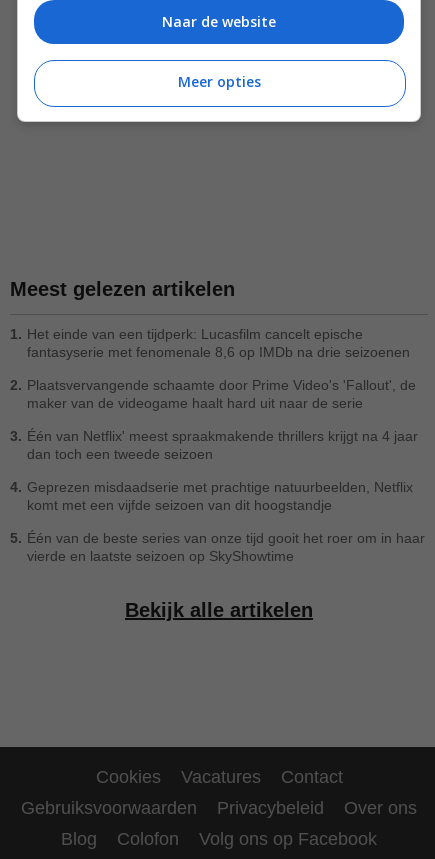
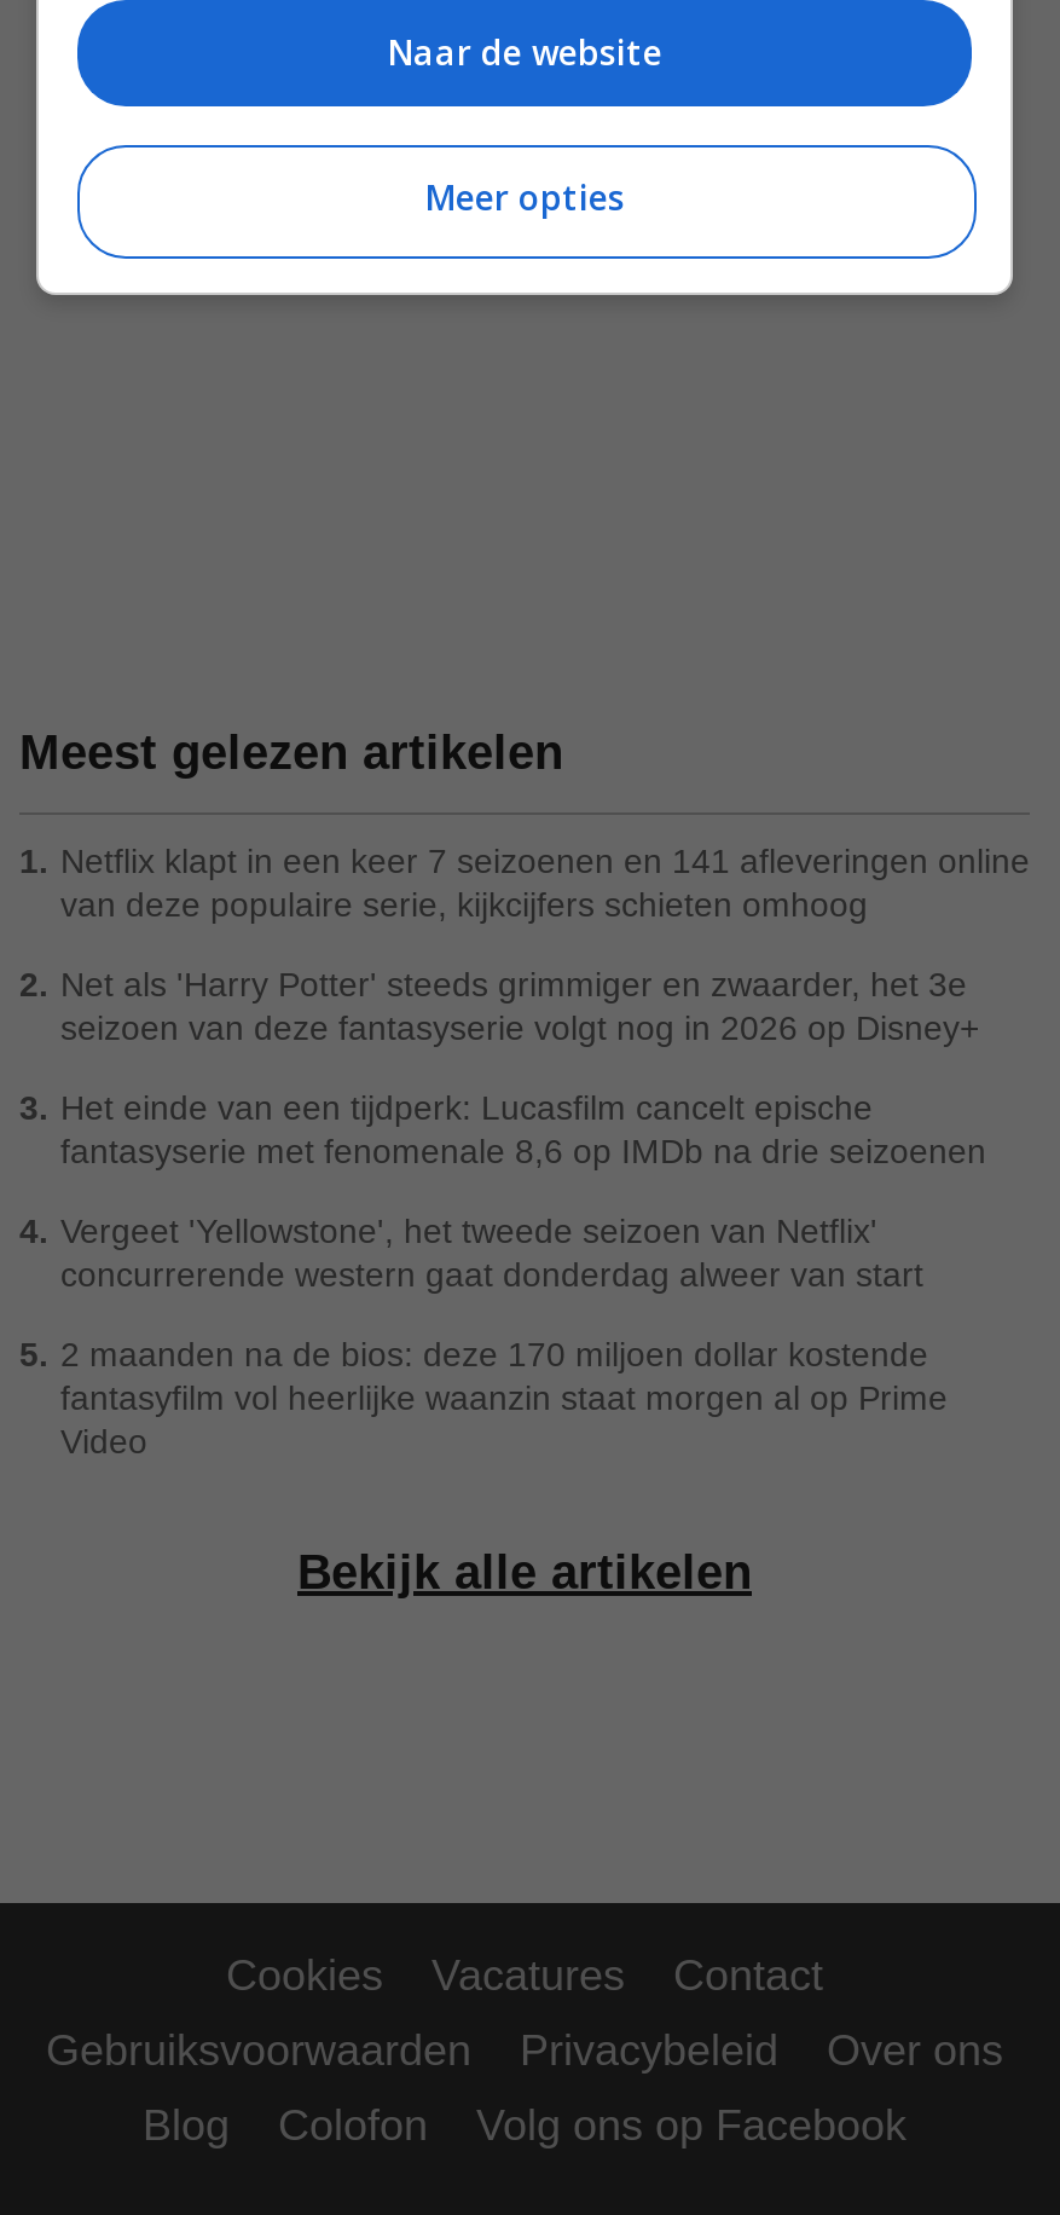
[10,326,363,342] 1. Het einde van een tijdperk: Lucasfilm cancelt epische -> [19,842,1030,1127] 1. Netflix klapt in een keer 7 seizoenen en 141 afleveringen online | van deze populaire serie, kijkcijfers schieten omhoog | 2. Net als 'Harry Potter' steeds grimmiger en zwaarder, het 3e | seizoen van deze fantasyserie volgt nog in 2026 op Disney+ | 3. Het einde van een tijdperk: Lucasfilm cancelt epische
moved [27,344,410,360] -> [60,1132,986,1170]: fantasyserie met fenomenale 8,6 op IMDb na drie seizoenen
[10,377,425,564] 2. Plaatsvervangende schaamte door Prime Video's 'Fallout', de | maker van de videogame haalt hard uit naar de serie | 3. Één van Netflix' meest spraakmakende thrillers krijgt na 4 jaar | dan toch een tweede seizoen | 4. Geprezen misdaadserie met prachtige natuurbeelden, Netflix | komt met een vijfde seizoen van dit hoogstandje | 5. Één van de beste series van onze tijd gooit het roer om in haar | vierde en laatste seizoen op SkyShowtime -> [19,1211,948,1461] 4. Vergeet 'Yellowstone', het tweede seizoen van Netflix' | concurrerende western gaat donderdag alweer van start | 5. 2 maanden na de bios: deze 170 miljoen dollar kostende | fantasyfilm vol heerlijke waanzin staat morgen al op Prime | Video

